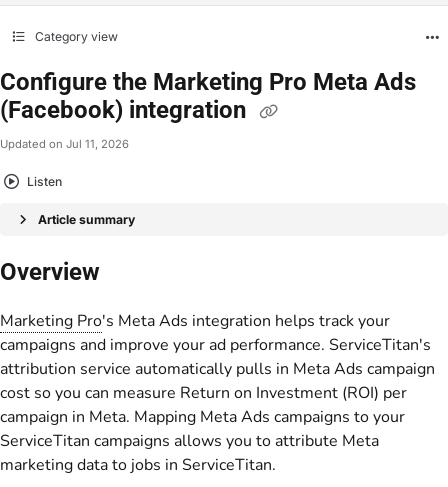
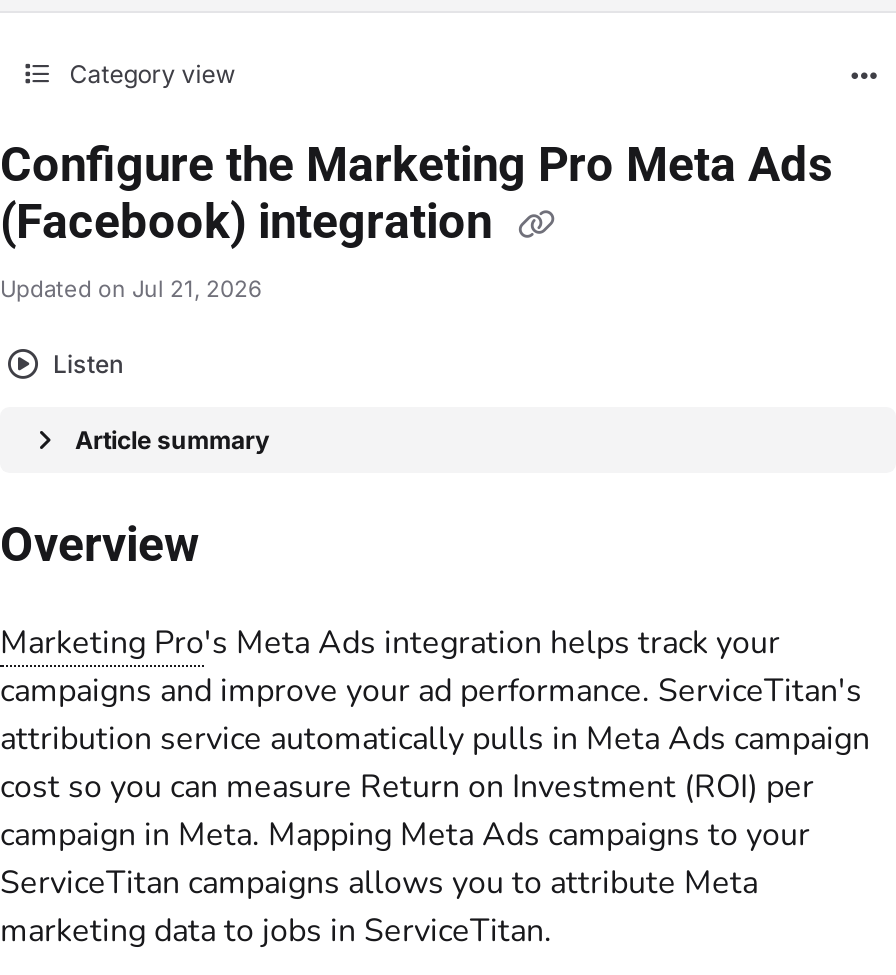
[0,136,129,150] Updated on Jul 11, 2026 -> [0,274,262,302] Updated on Jul 21, 2026

